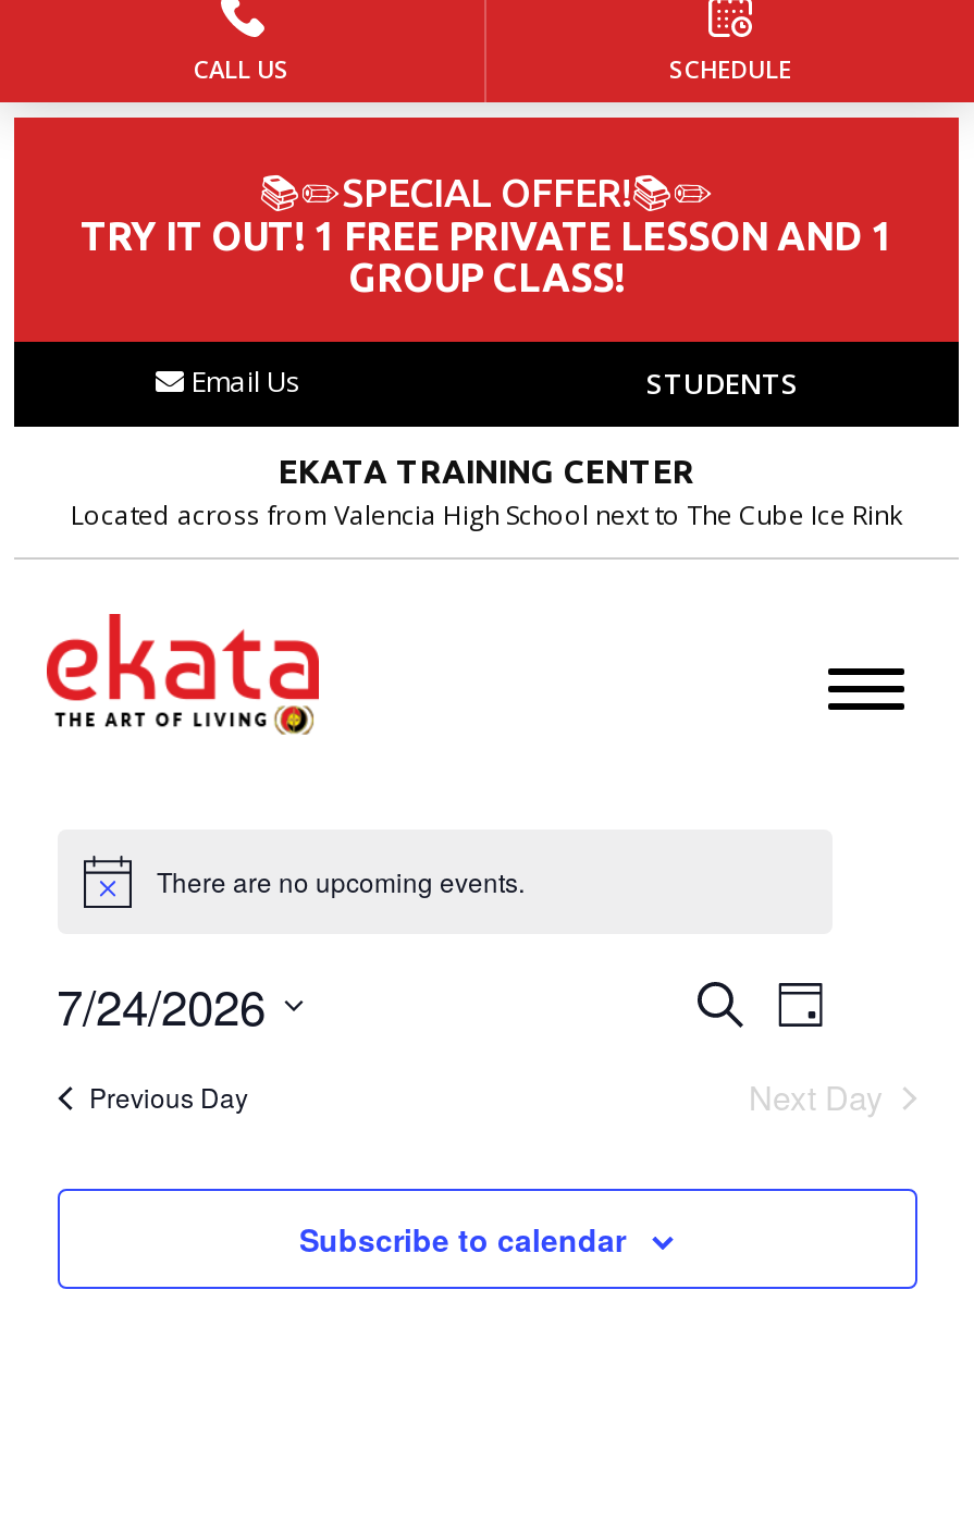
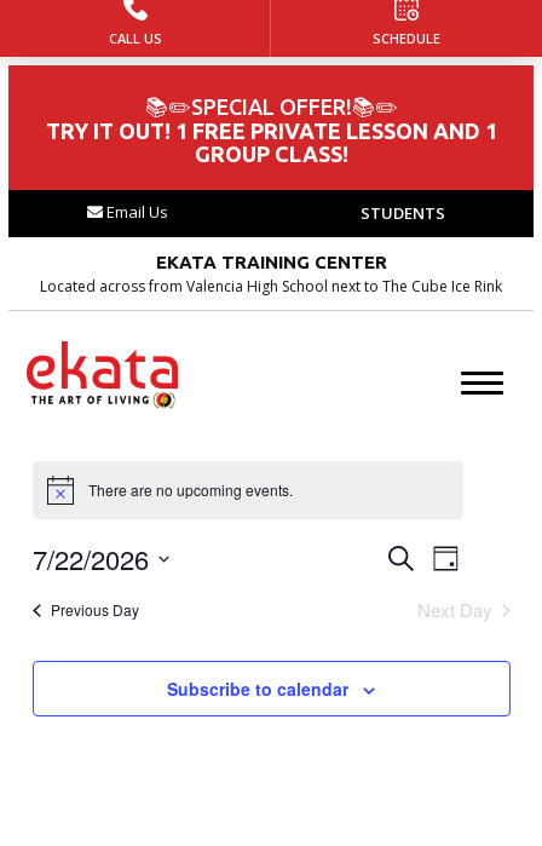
[57,971,266,1039] 7/24/2026 -> [32,540,148,577] 7/22/2026

